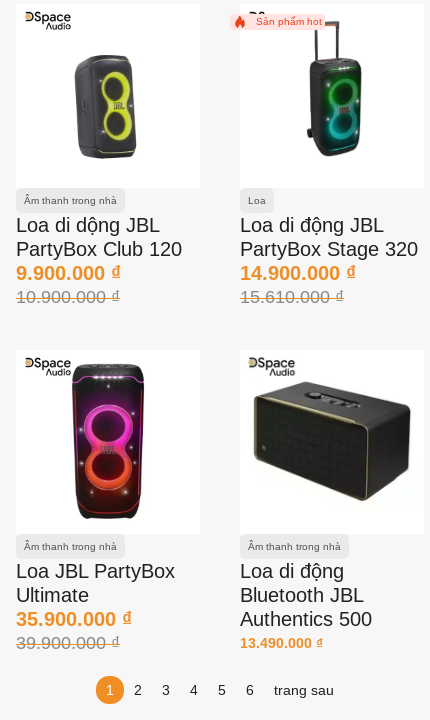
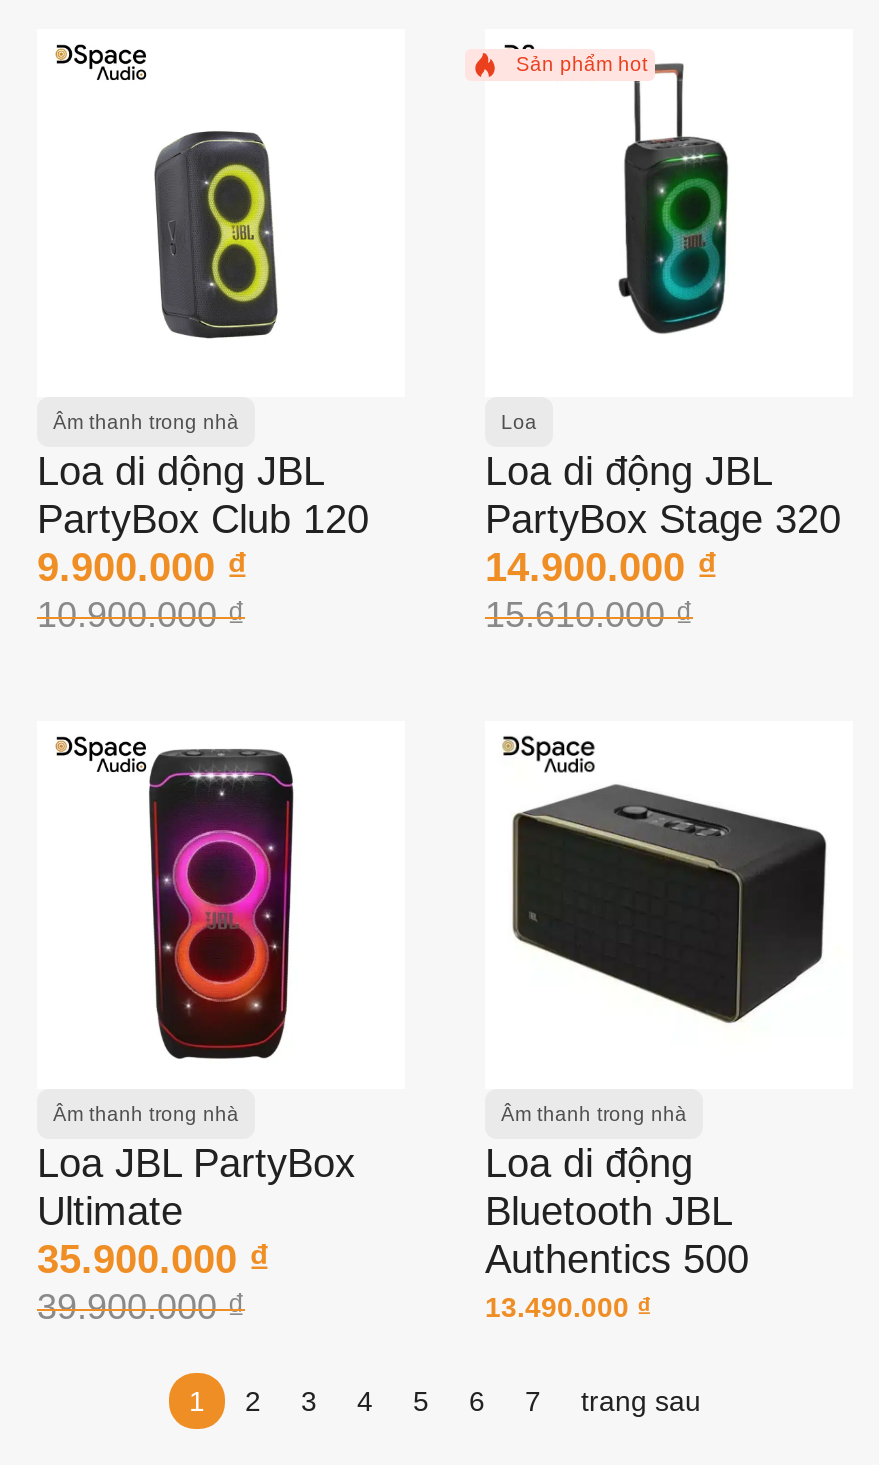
none -> [525,1385,541,1417] 7

